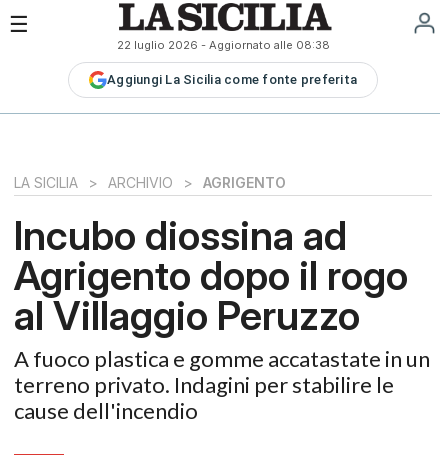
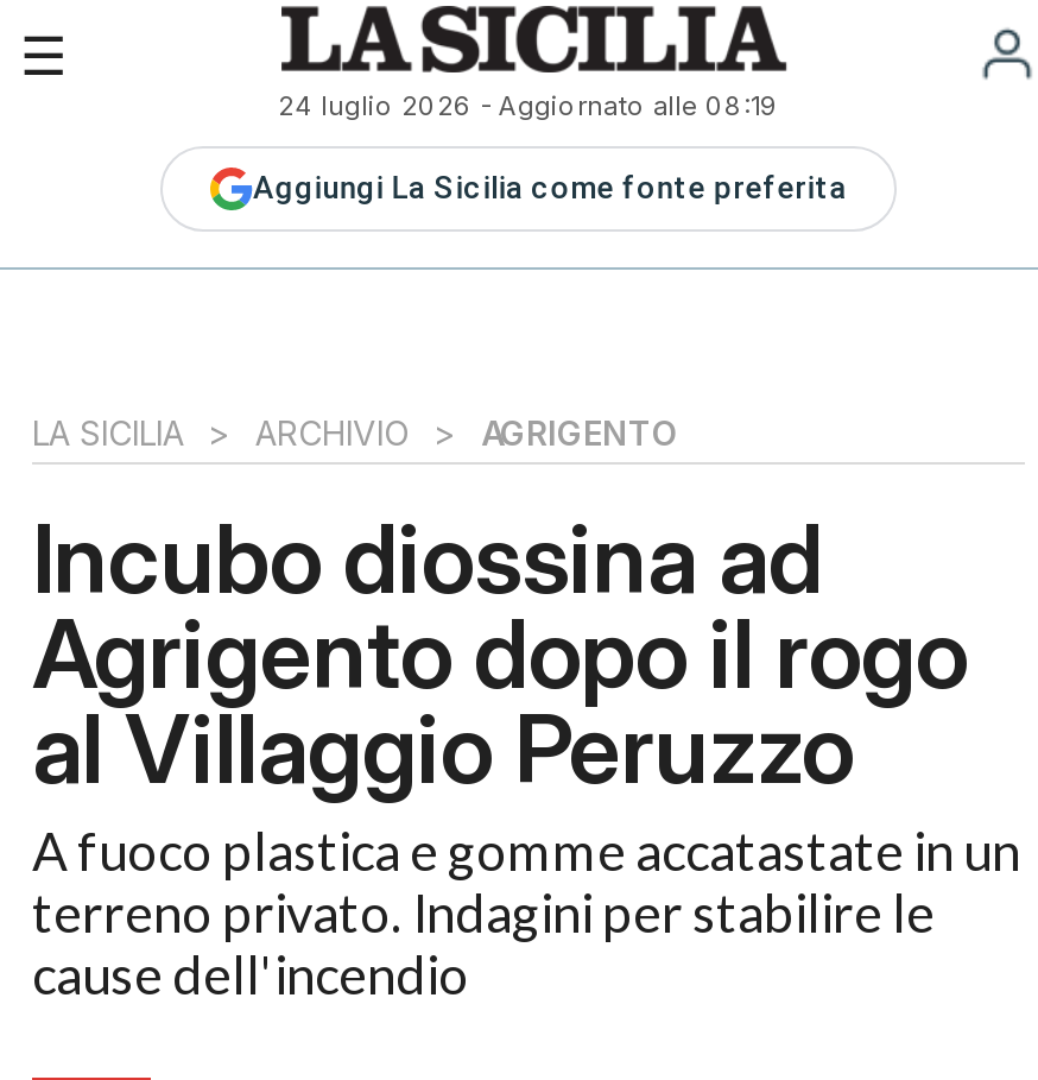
[116,37,329,51] 22 luglio 2026 - Aggiornato alle 08:38 -> [278,88,779,121] 24 luglio 2026 - Aggiornato alle 08:19

